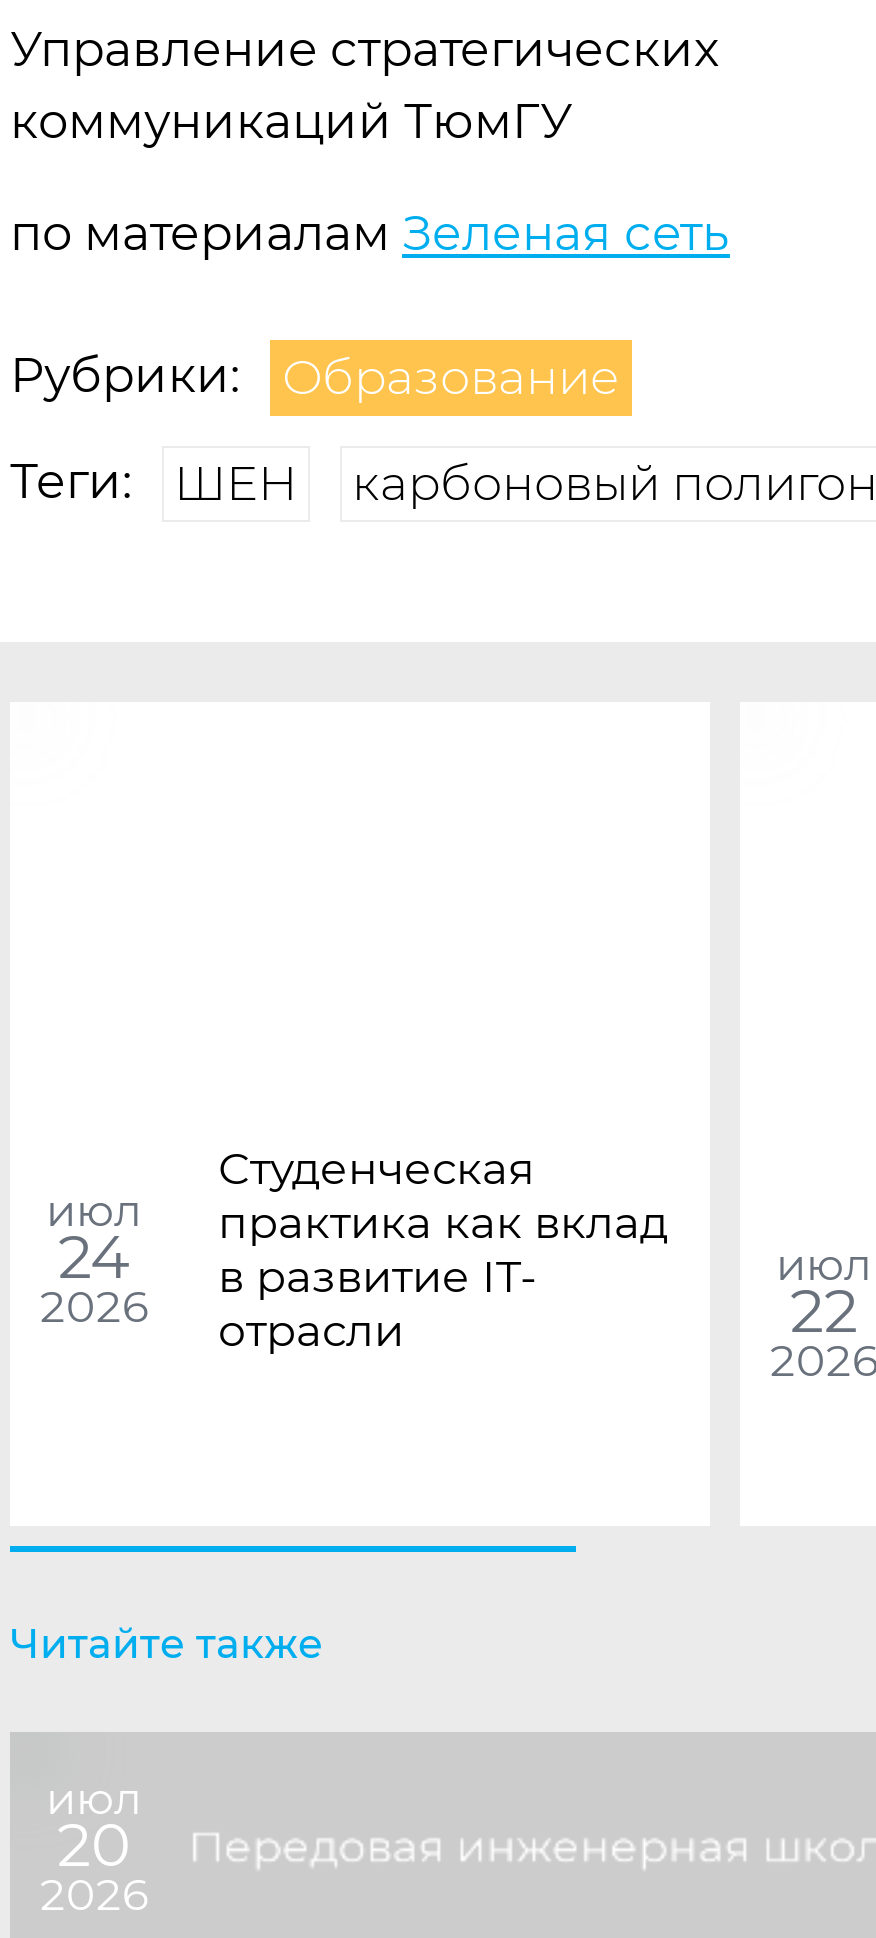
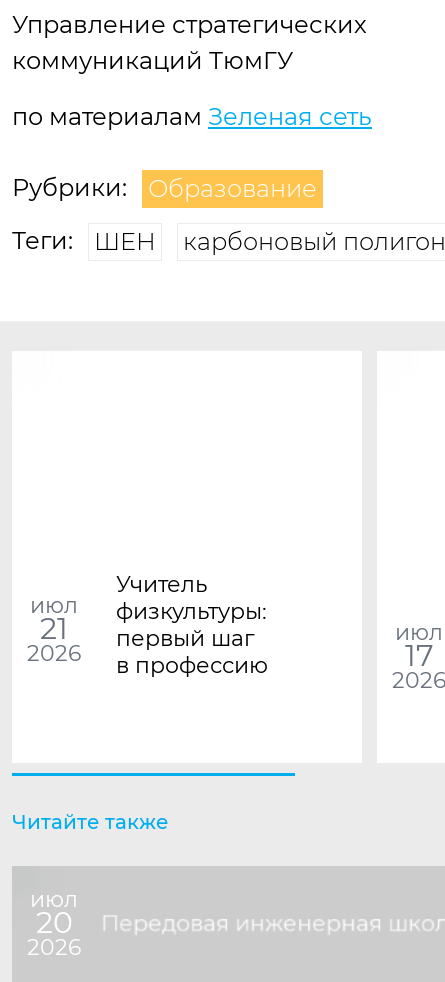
[218,1141,668,1357] Студенческая | практика как вклад | в развитие IT- | отрасли -> [116,571,268,679] Учитель | физкультуры: | первый шаг | в профессию
[58,1219,130,1293] 24 -> [40,610,68,647] 21
[790,1273,858,1347] 22 -> [404,637,433,674] 17

